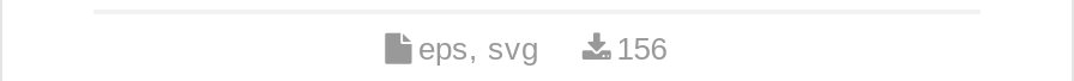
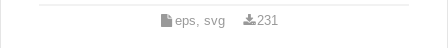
[617,32,667,68] 156 -> [257,13,278,28] 231

